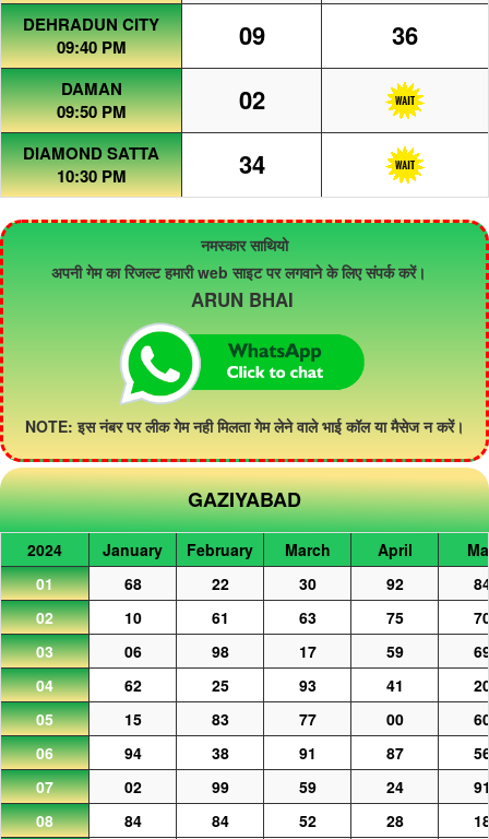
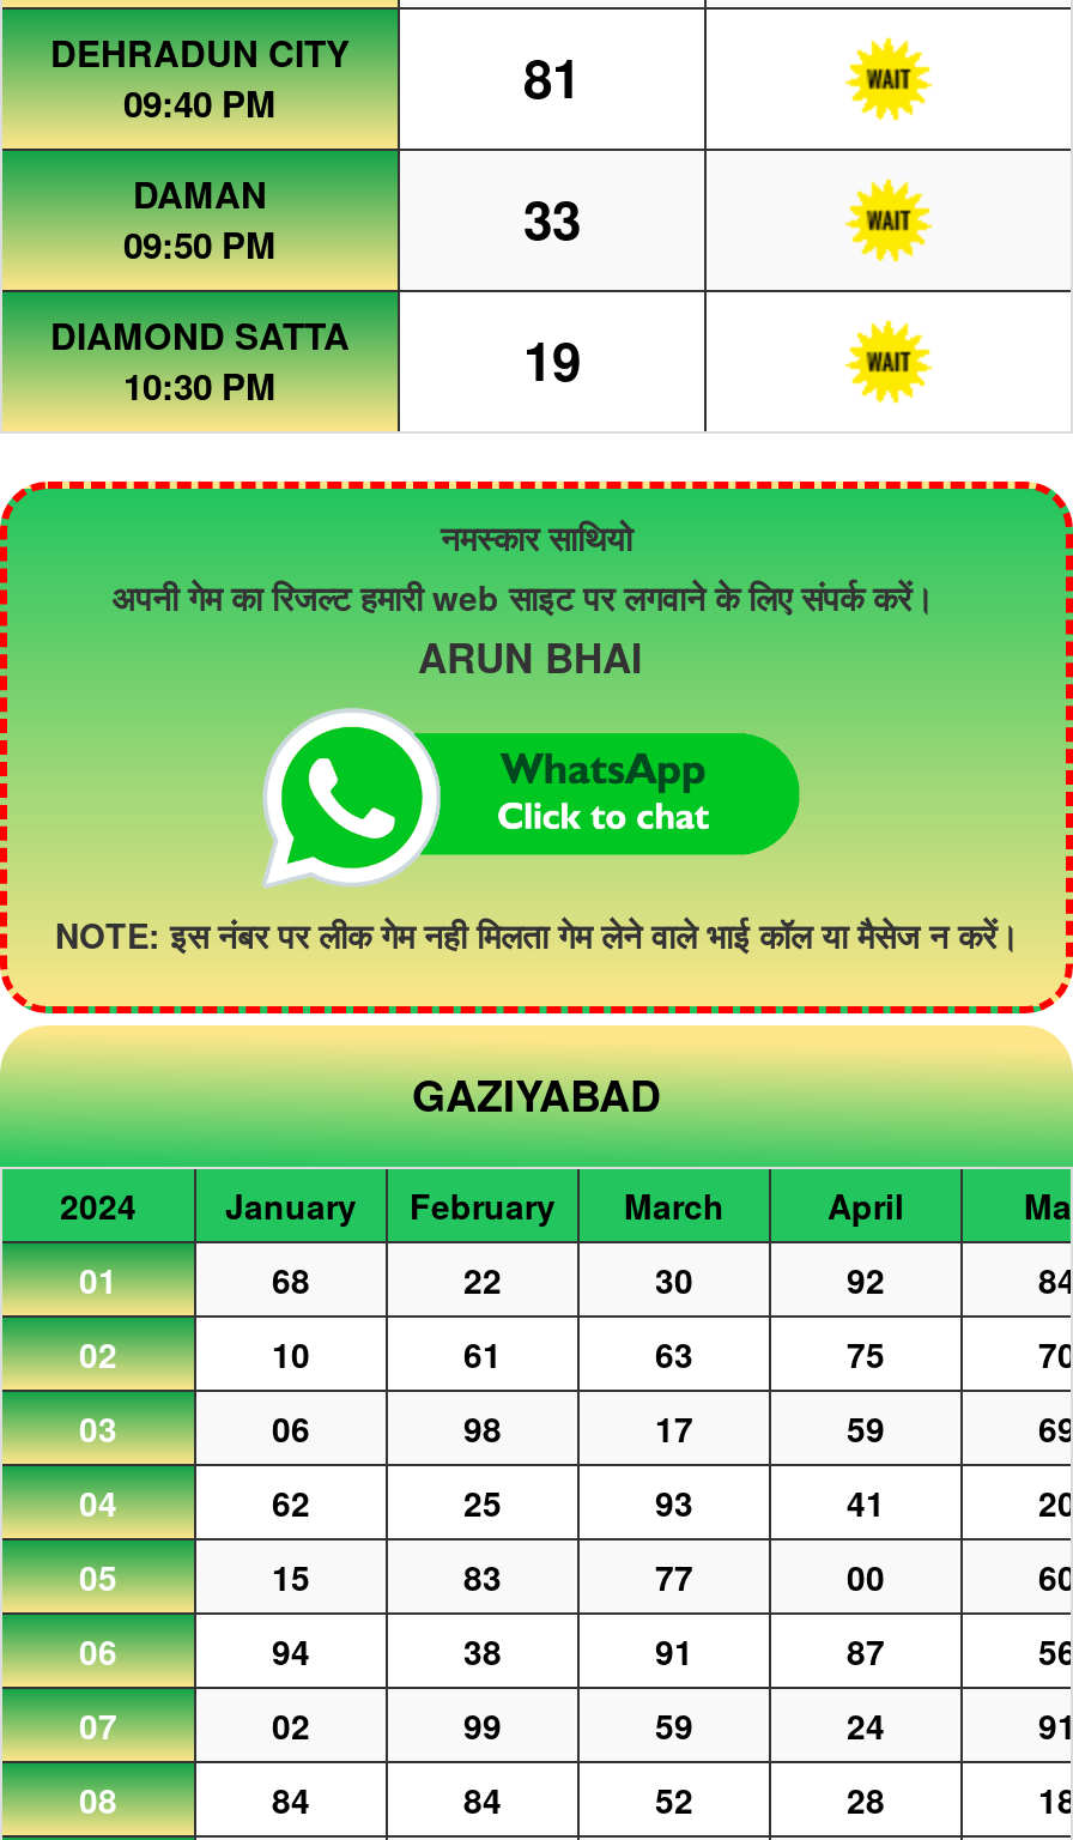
[238,17,418,52] 09 | 36 -> [523,38,581,115] 81
[238,82,265,117] 02 -> [523,180,581,256] 33
[238,146,265,181] 34 -> [523,321,581,398] 19

